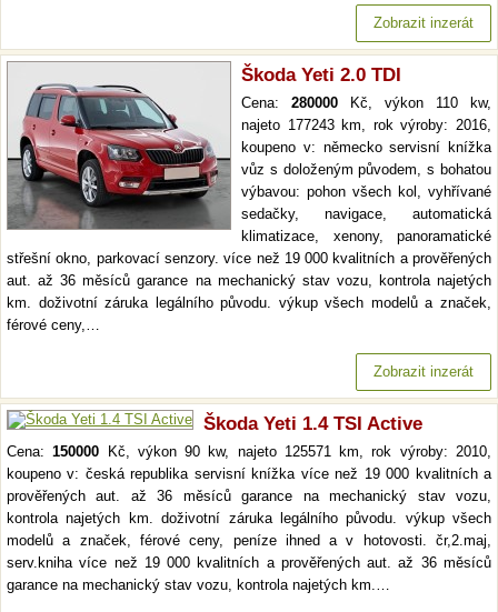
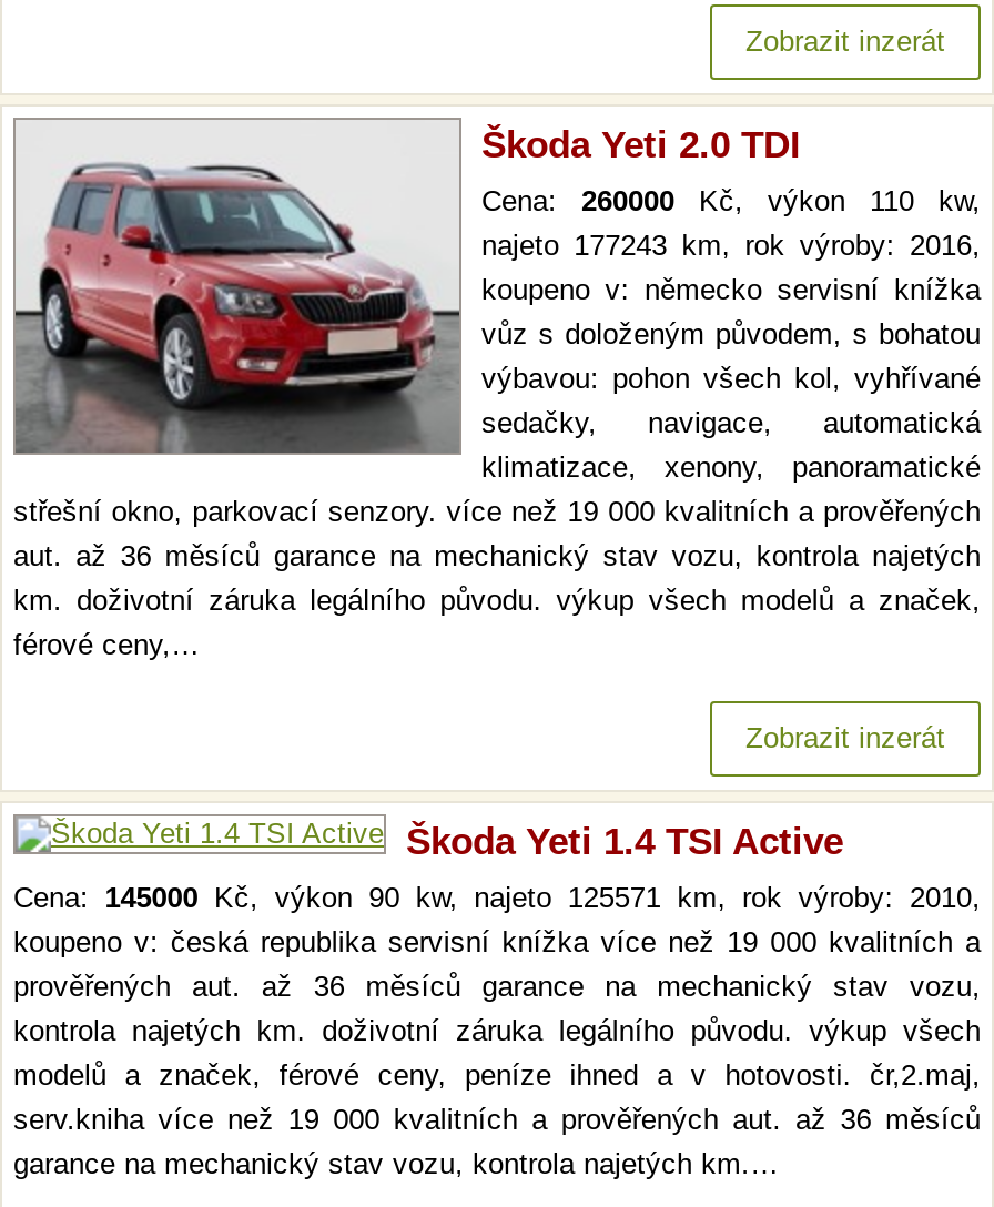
[241,94,491,111] Cena: 280000 Kč, výkon 110 kw, -> [481,184,981,217] Cena: 260000 Kč, výkon 110 kw,
[7,443,491,460] Cena: 150000 Kč, výkon 90 kw, najeto 125571 km, rok výroby: 2010, -> [13,881,981,914] Cena: 145000 Kč, výkon 90 kw, najeto 125571 km, rok výroby: 2010,

